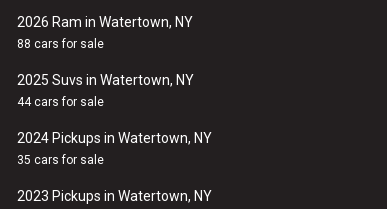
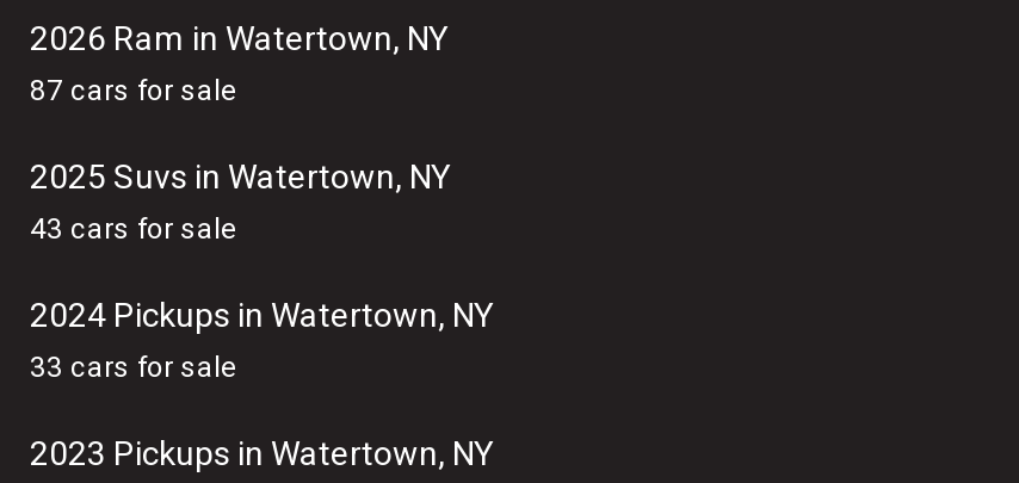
[17,37,104,51] 88 cars for sale -> [30,74,237,107] 87 cars for sale
[17,95,104,109] 44 cars for sale -> [30,212,237,246] 43 cars for sale
[17,153,104,167] 35 cars for sale -> [30,351,237,384] 33 cars for sale

